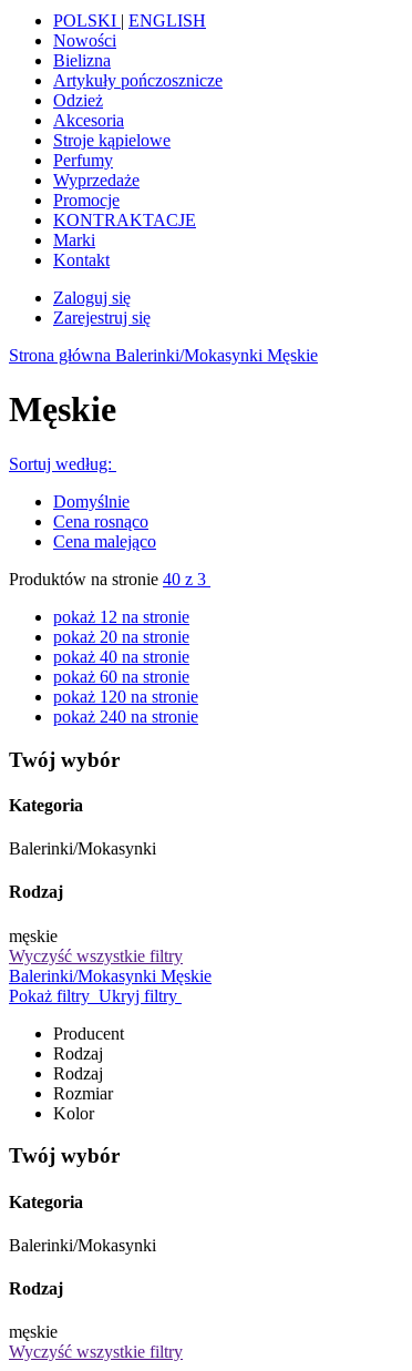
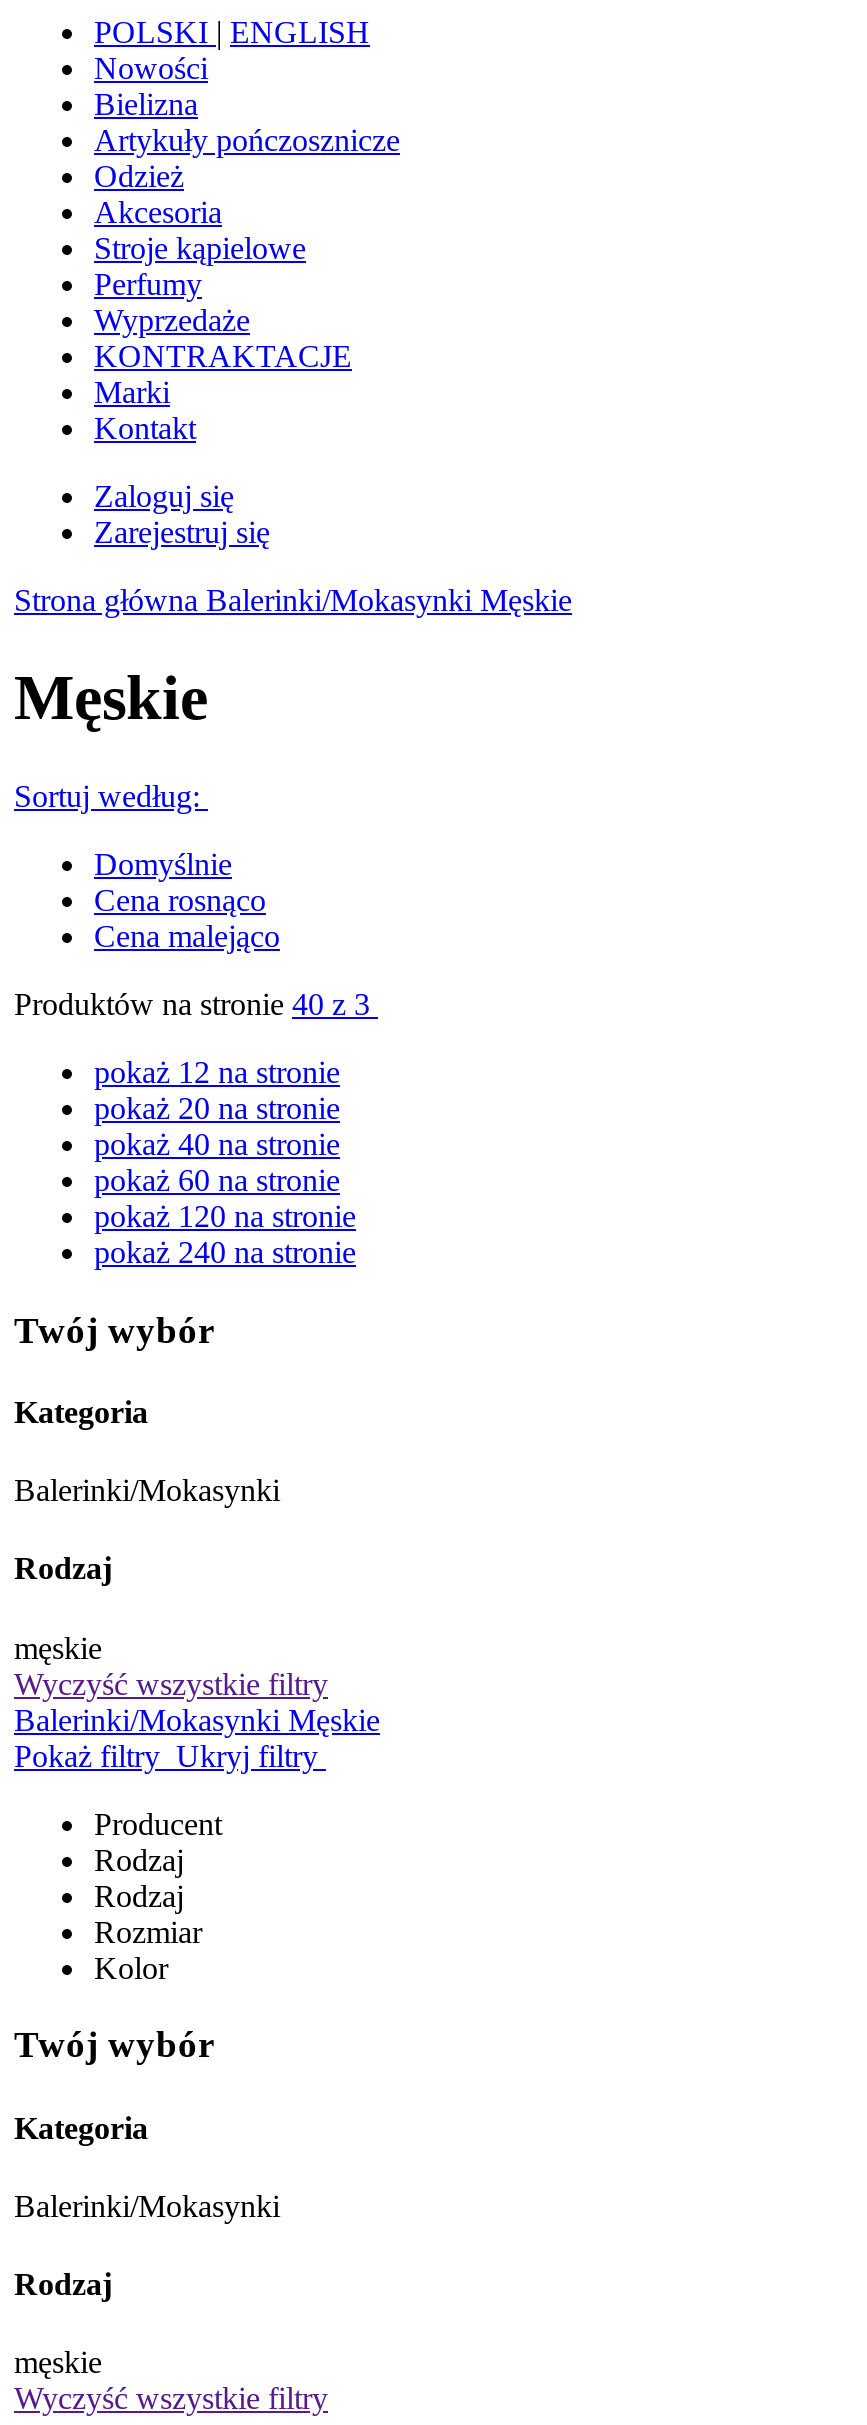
[53,191,120,209] Promocje -> none

